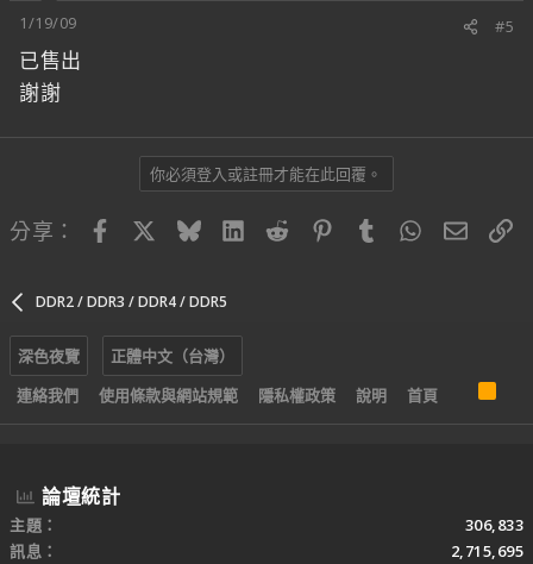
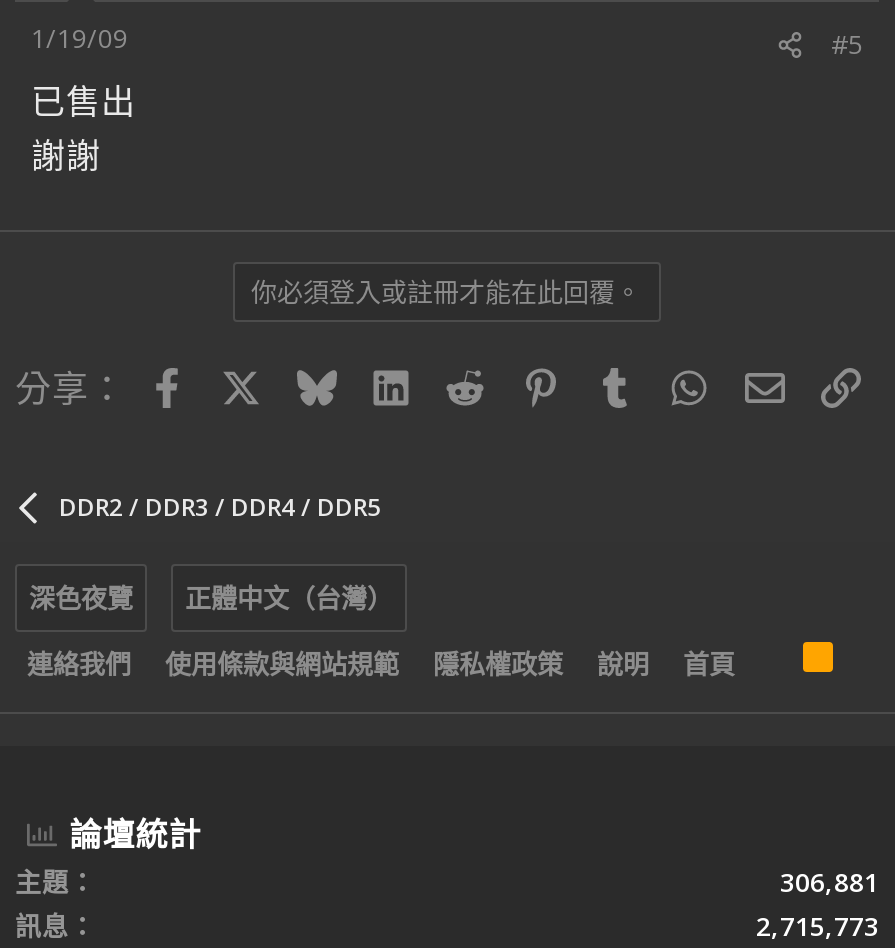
[465,514,523,535] 306,833 -> [780,864,879,900] 306,881
[450,540,523,562] 2,715,695 -> [756,908,879,944] 2,715,773

